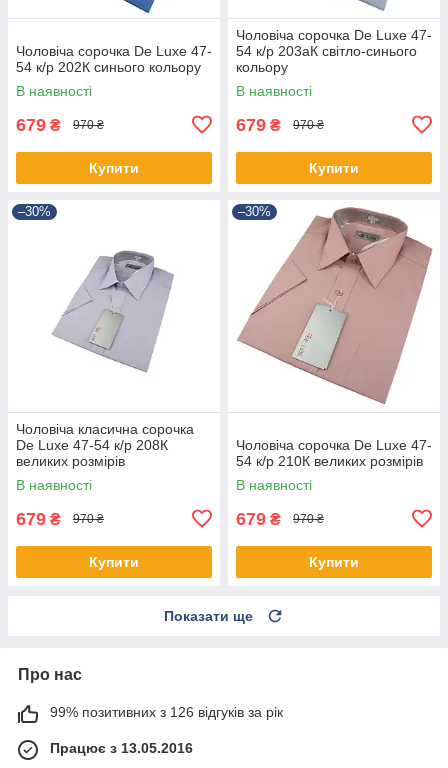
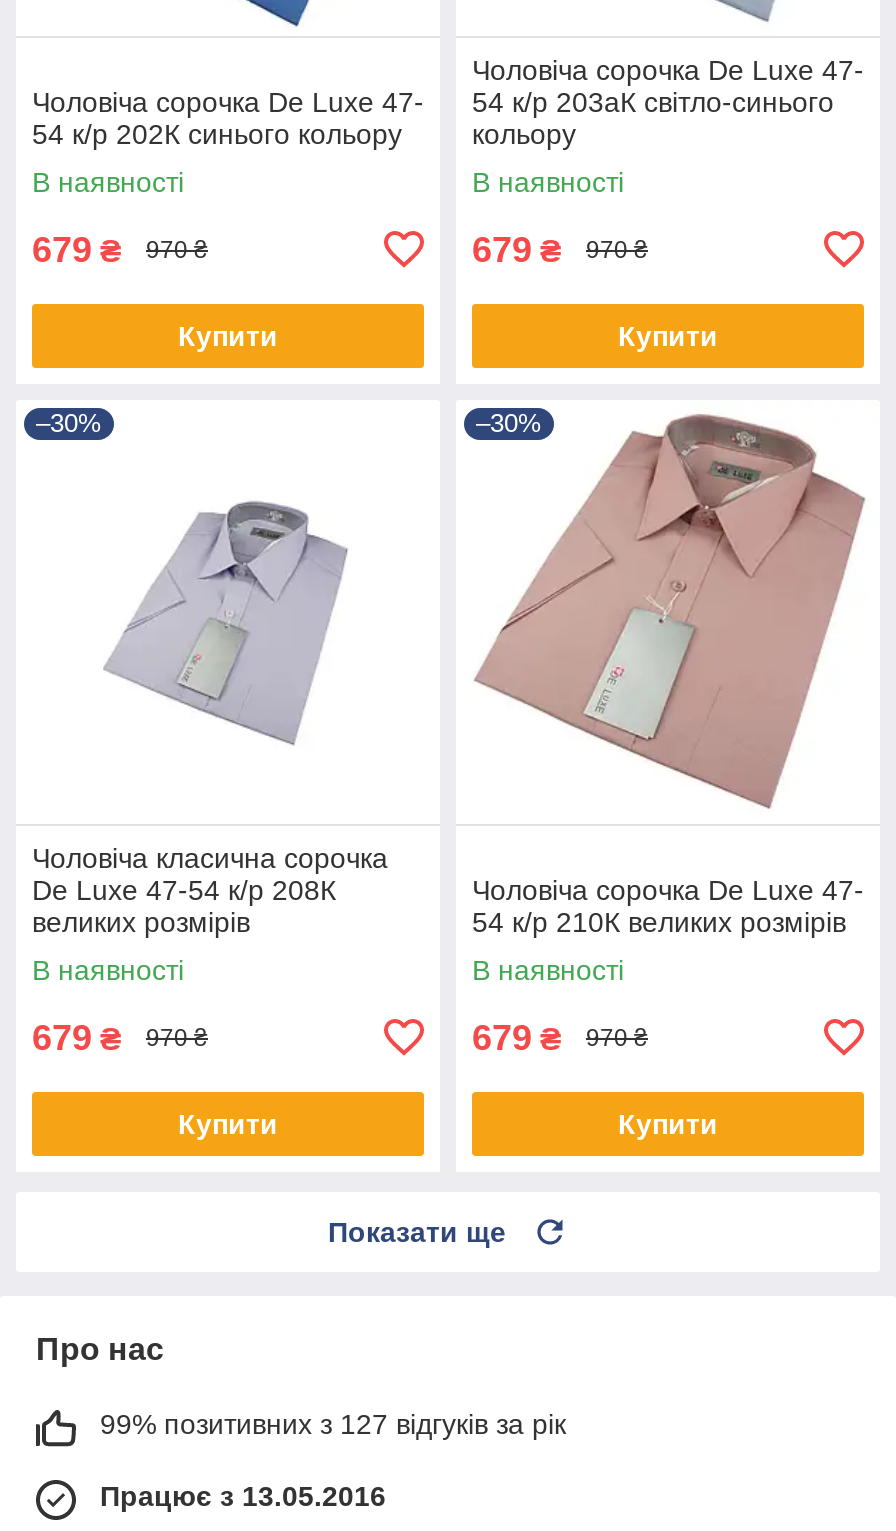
[50,704,283,720] 99% позитивних з 126 відгуків за рік -> [100,1408,566,1440] 99% позитивних з 127 відгуків за рік

